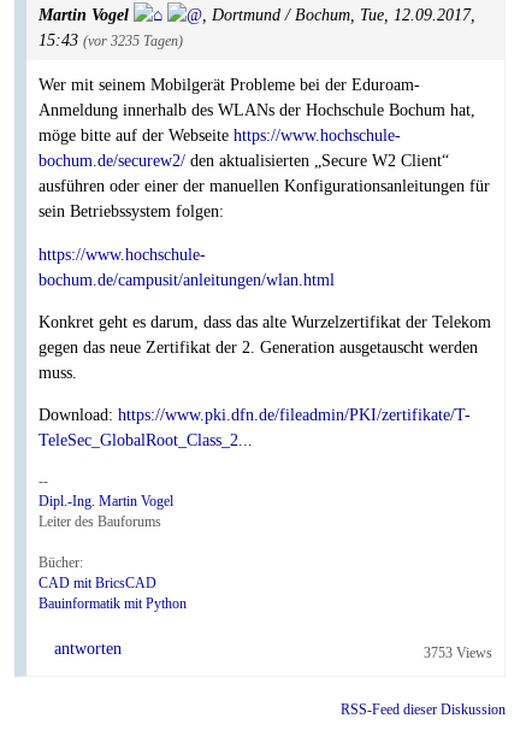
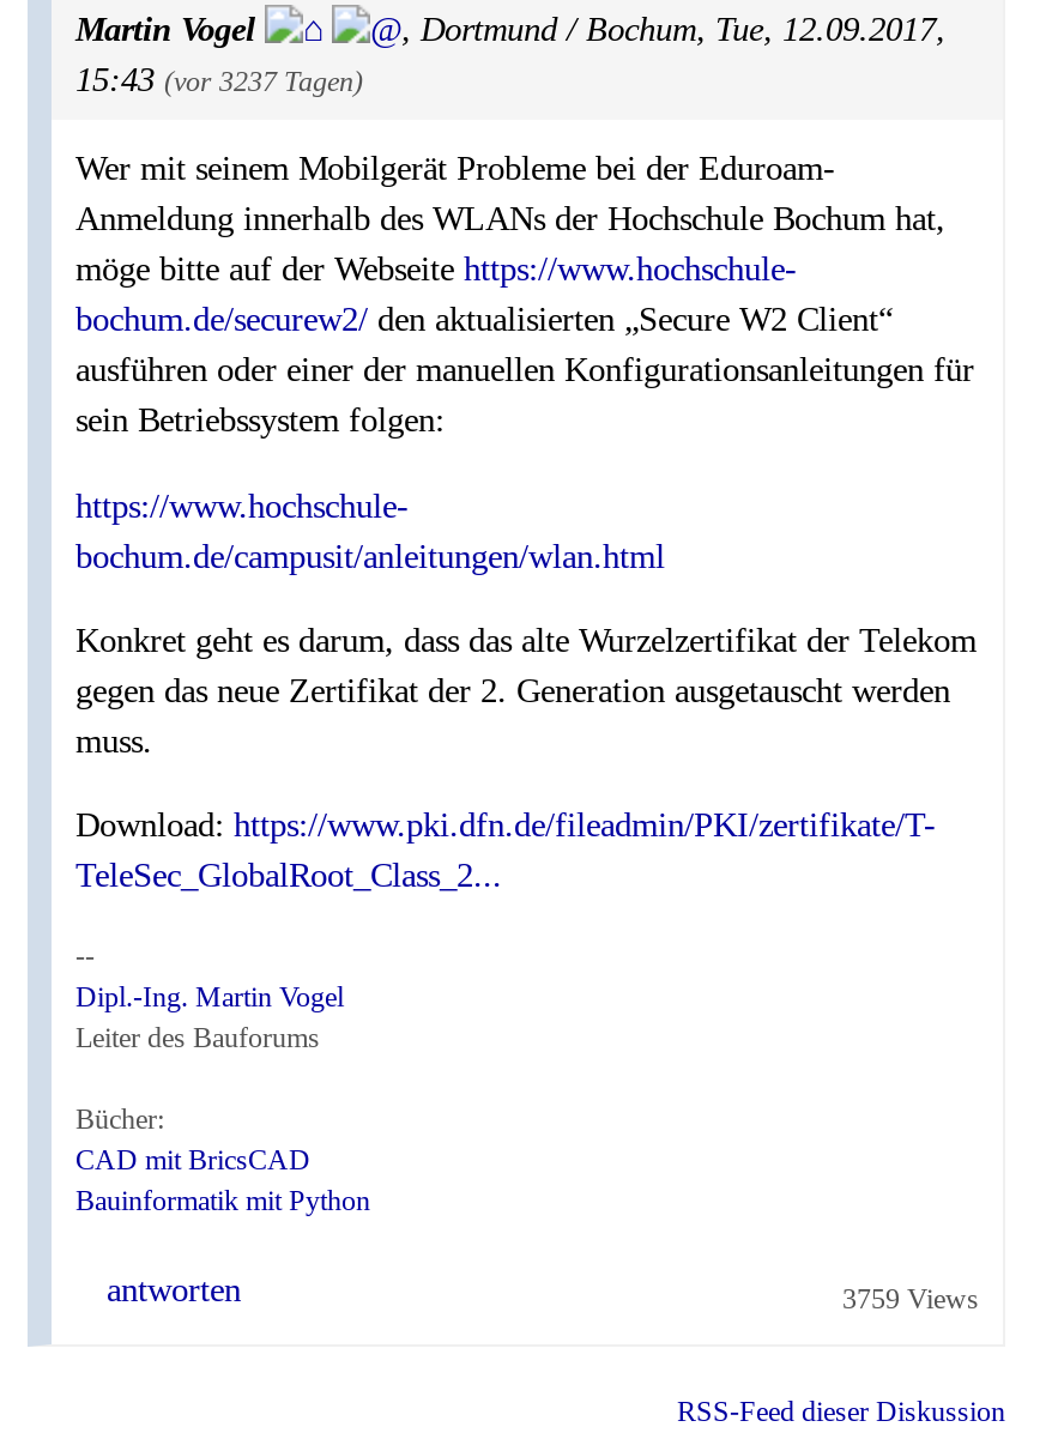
[39,30,183,50] 15:43 (vor 3235 Tagen) -> [75,60,363,98] 15:43 (vor 3237 Tagen)
[424,644,492,661] 3753 Views -> [842,1282,979,1315] 3759 Views

